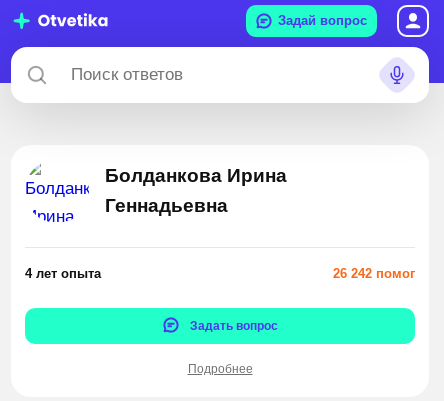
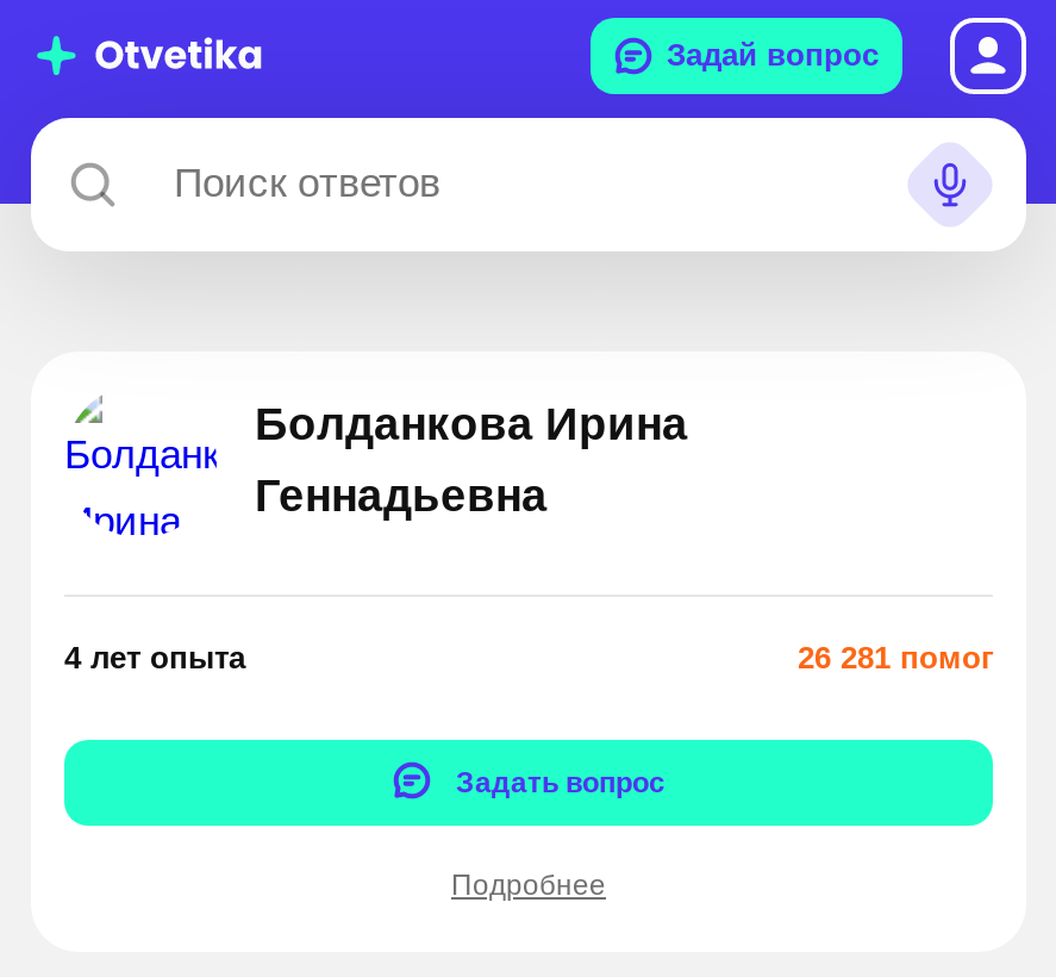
[333,266,415,281] 26 242 помог -> [798,640,993,676] 26 281 помог

